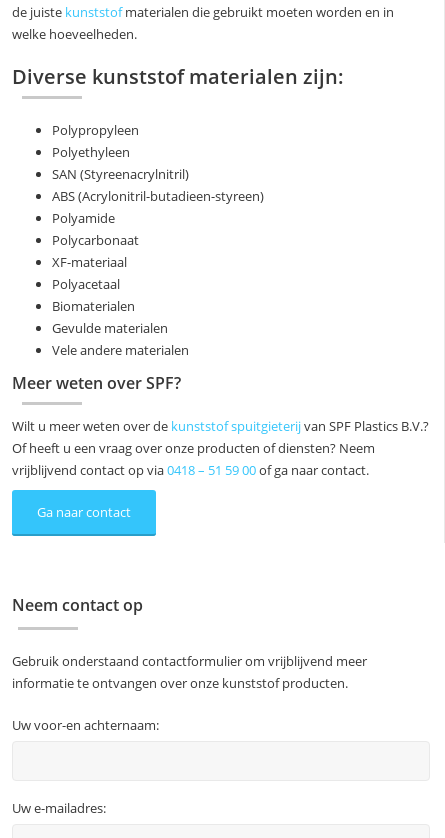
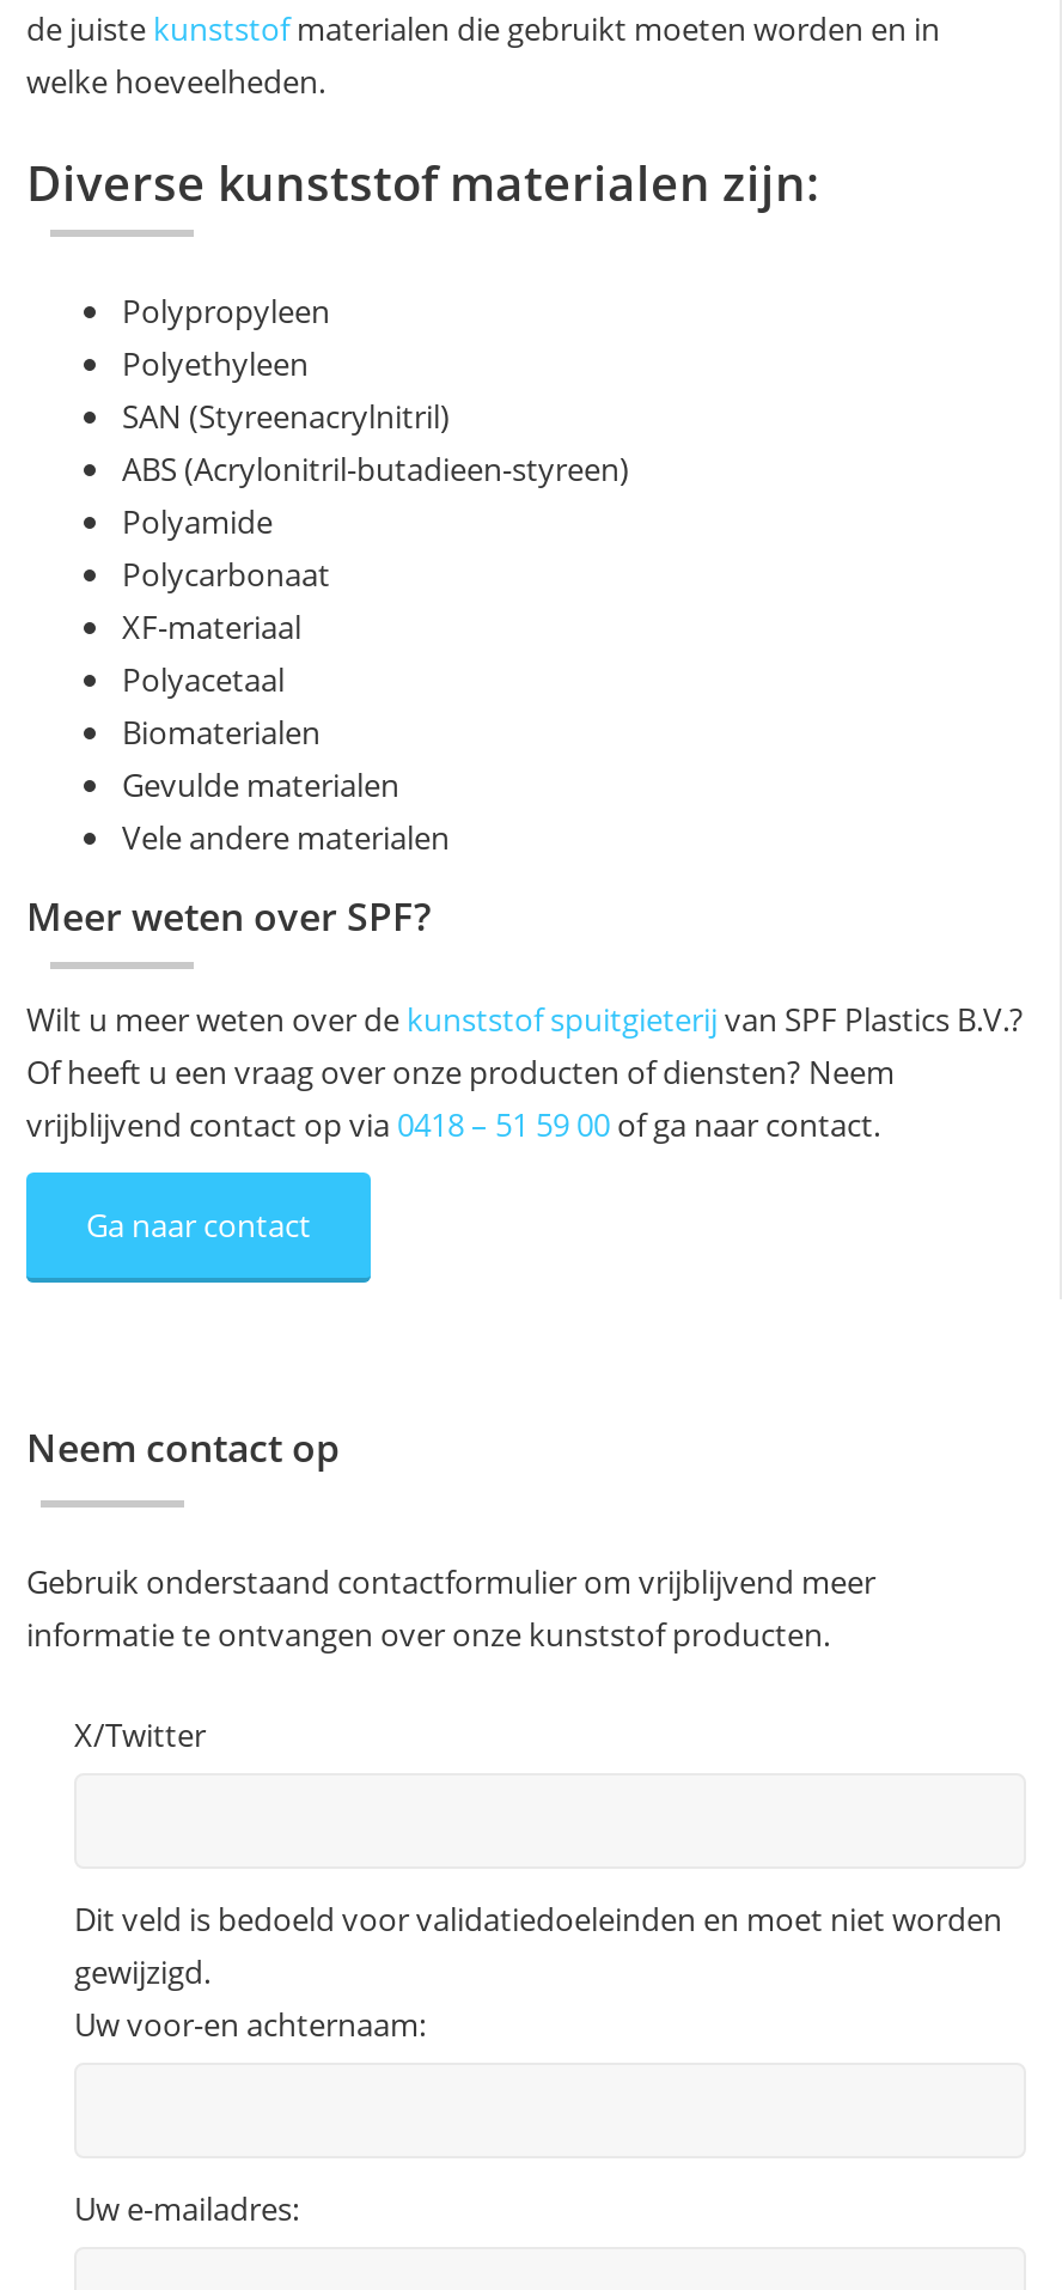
none -> [74,1713,206,1756] X/Twitter
none -> [74,1898,1002,1993] Dit veld is bedoeld voor validatiedoeleinden en moet niet worden | gewijzigd.

